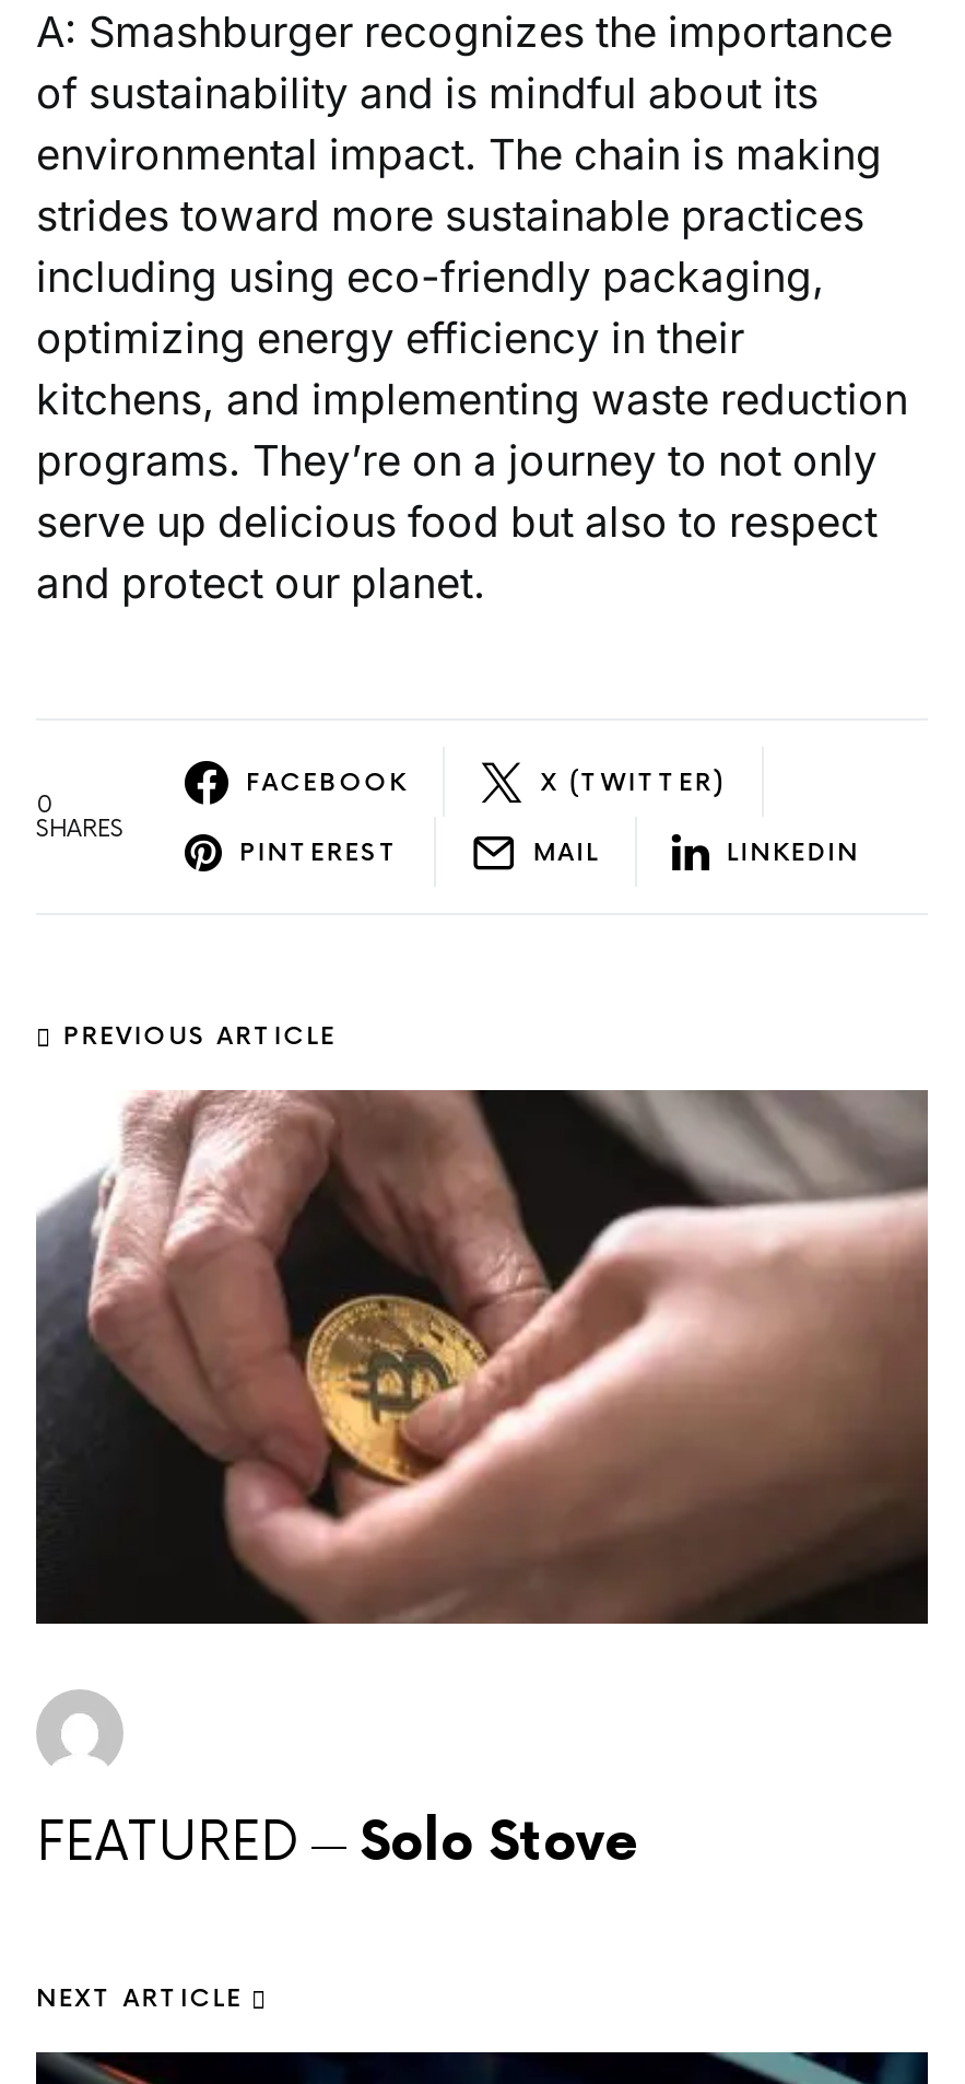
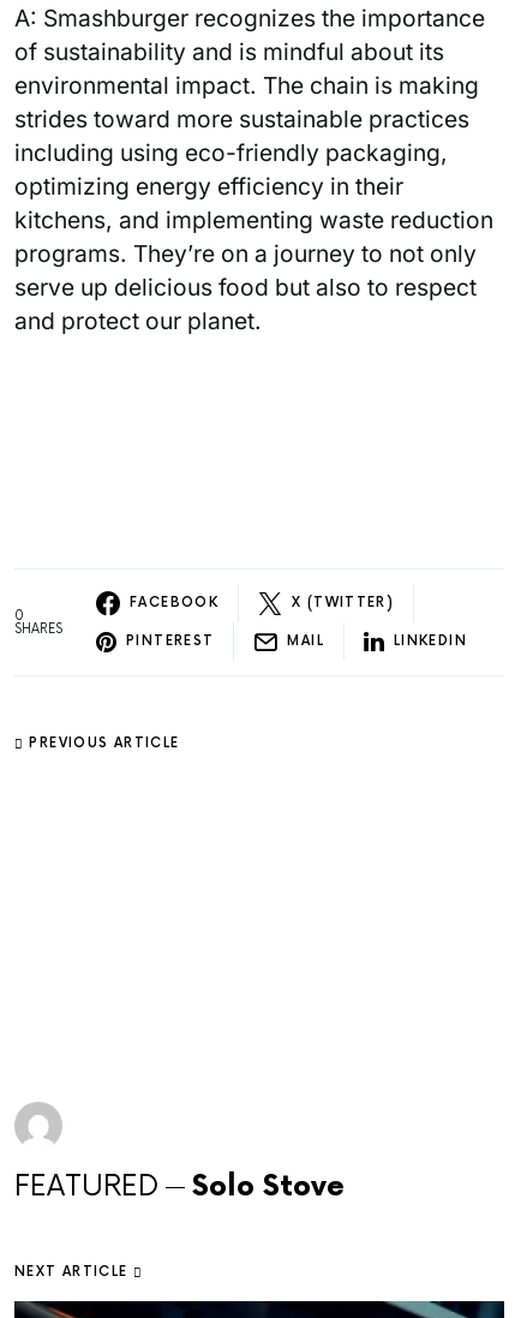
[34,1087,930,1627] [image] -> none

